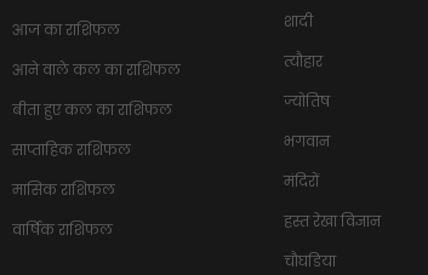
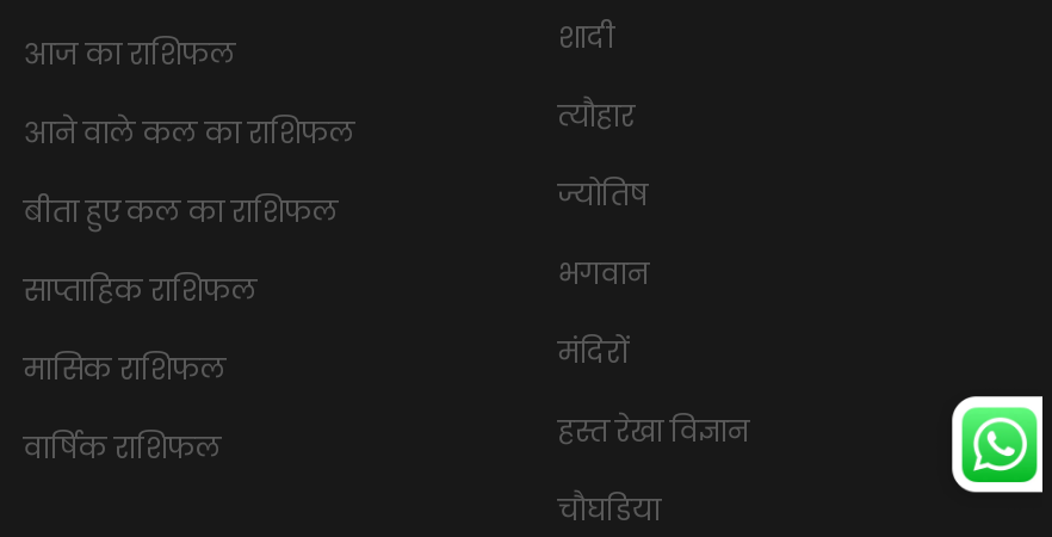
none -> [949,394,1045,494] [image]

